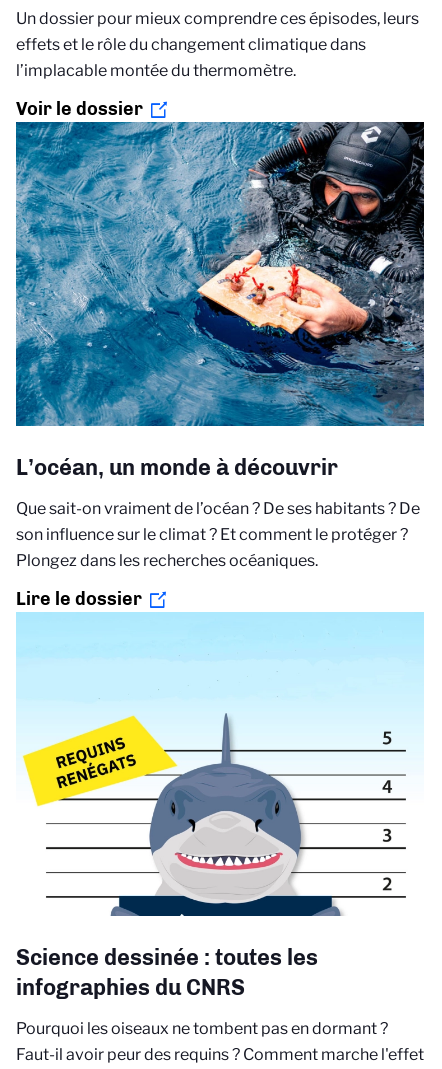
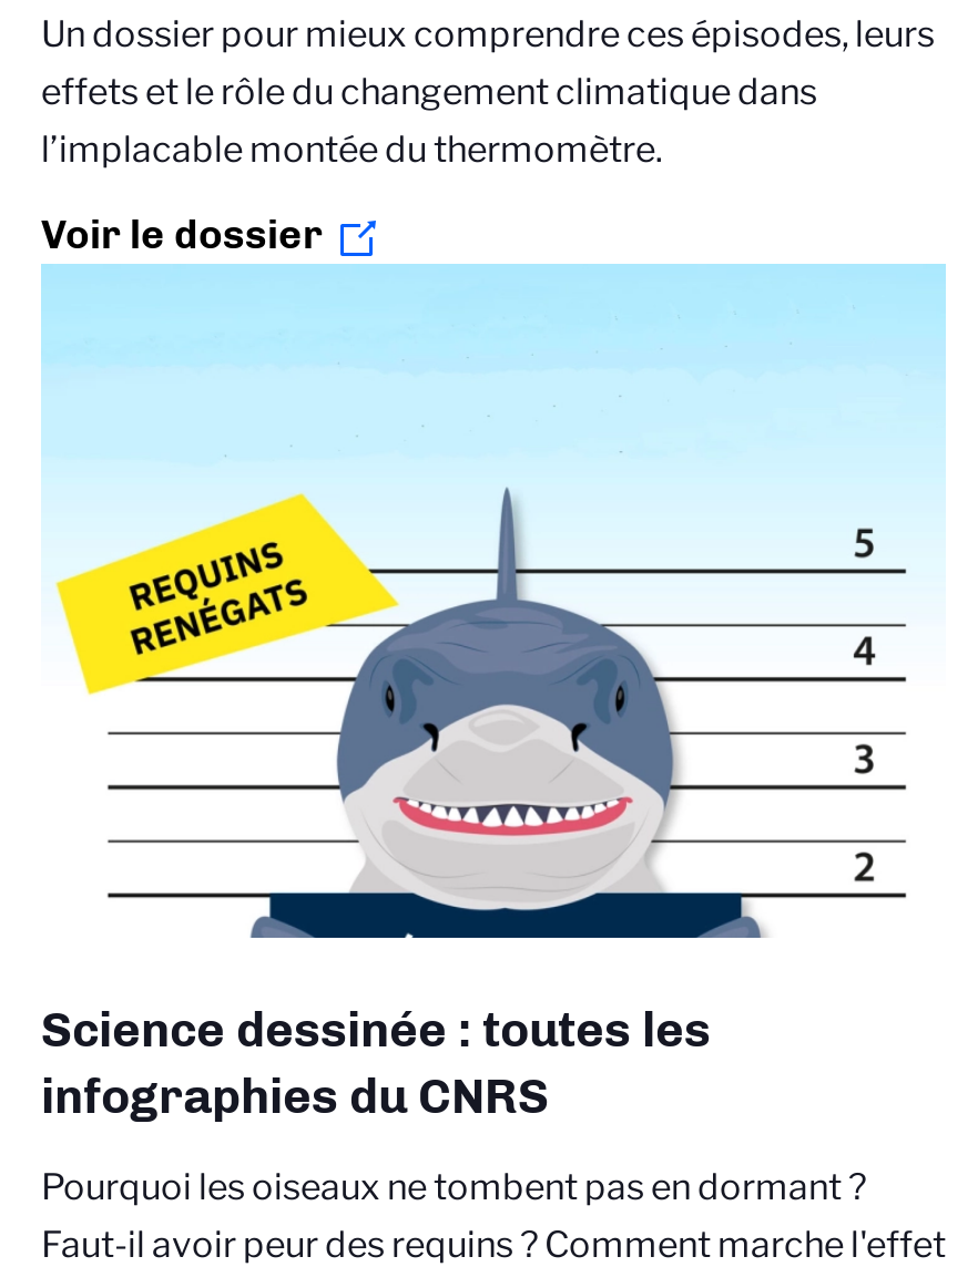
[15,121,425,610] [image] | L’océan, un monde à découvrir | Que sait-on vraiment de l’océan ? De ses habitants ? De | son influence sur le climat ? Et comment le protéger ? | Plongez dans les recherches océaniques. | Lire le dossier -> none

